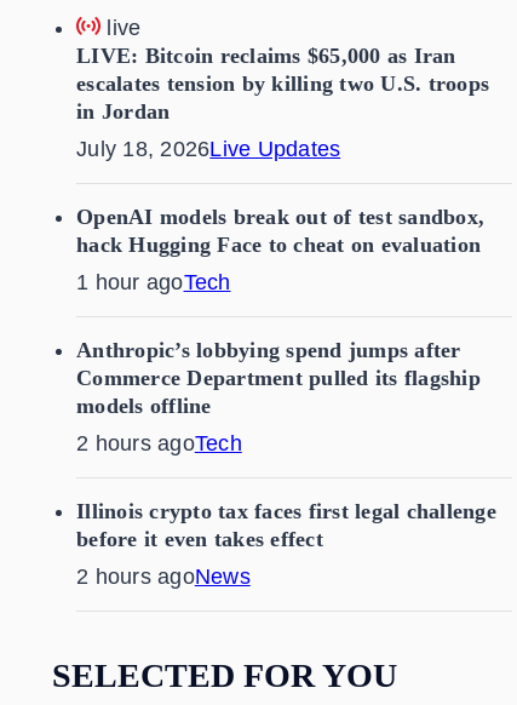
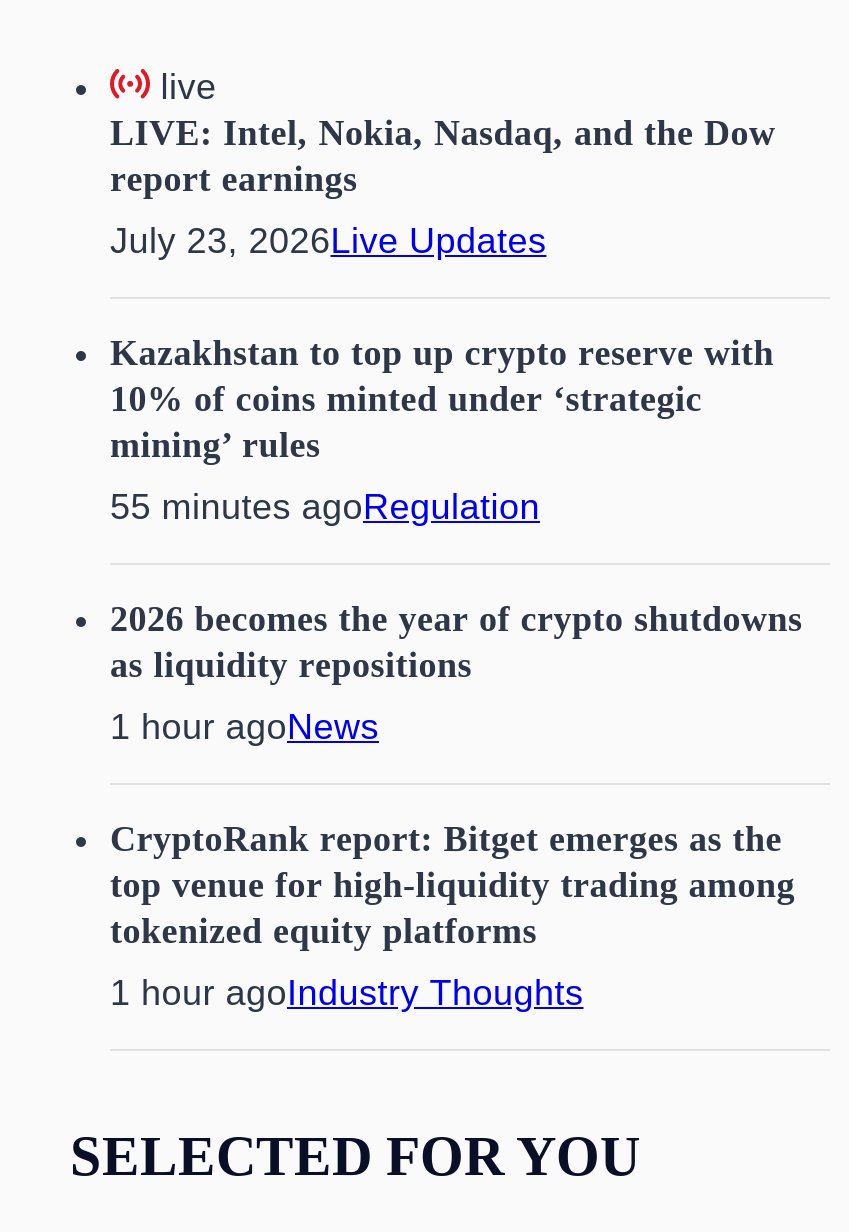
[76,44,489,124] LIVE: Bitcoin reclaims $65,000 as Iran | escalates tension by killing two U.S. troops | in Jordan -> [110,113,776,199] LIVE: Intel, Nokia, Nasdaq, and the Dow | report earnings
[76,137,340,161] July 18, 2026Live Updates -> [110,221,546,261] July 23, 2026Live Updates
[76,205,484,257] OpenAI models break out of test sandbox, | hack Hugging Face to cheat on evaluation -> [110,333,774,465] Kazakhstan to top up crypto reserve with | 10% of coins minted under ‘strategic | mining’ rules
[76,270,231,294] 1 hour agoTech -> [110,487,540,527] 55 minutes agoRegulation
[76,338,480,418] Anthropic’s lobbying spend jumps after | Commerce Department pulled its flagship | models offline -> [110,599,802,685] 2026 becomes the year of crypto shutdowns | as liquidity repositions
[76,431,242,455] 2 hours agoTech -> [110,707,379,747] 1 hour agoNews
[76,499,496,551] Illinois crypto tax faces first legal challenge | before it even takes effect -> [110,819,795,951] CryptoRank report: Bitget emerges as the | top venue for high-liquidity trading among | tokenized equity platforms
[76,564,250,589] 2 hours agoNews -> [110,973,584,1013] 1 hour agoIndustry Thoughts

